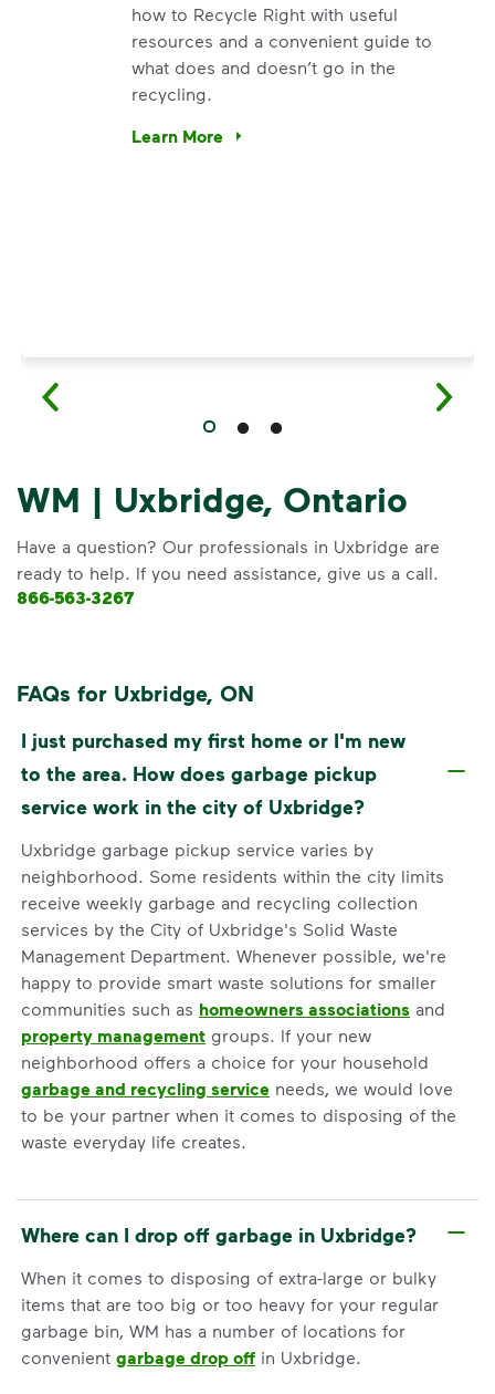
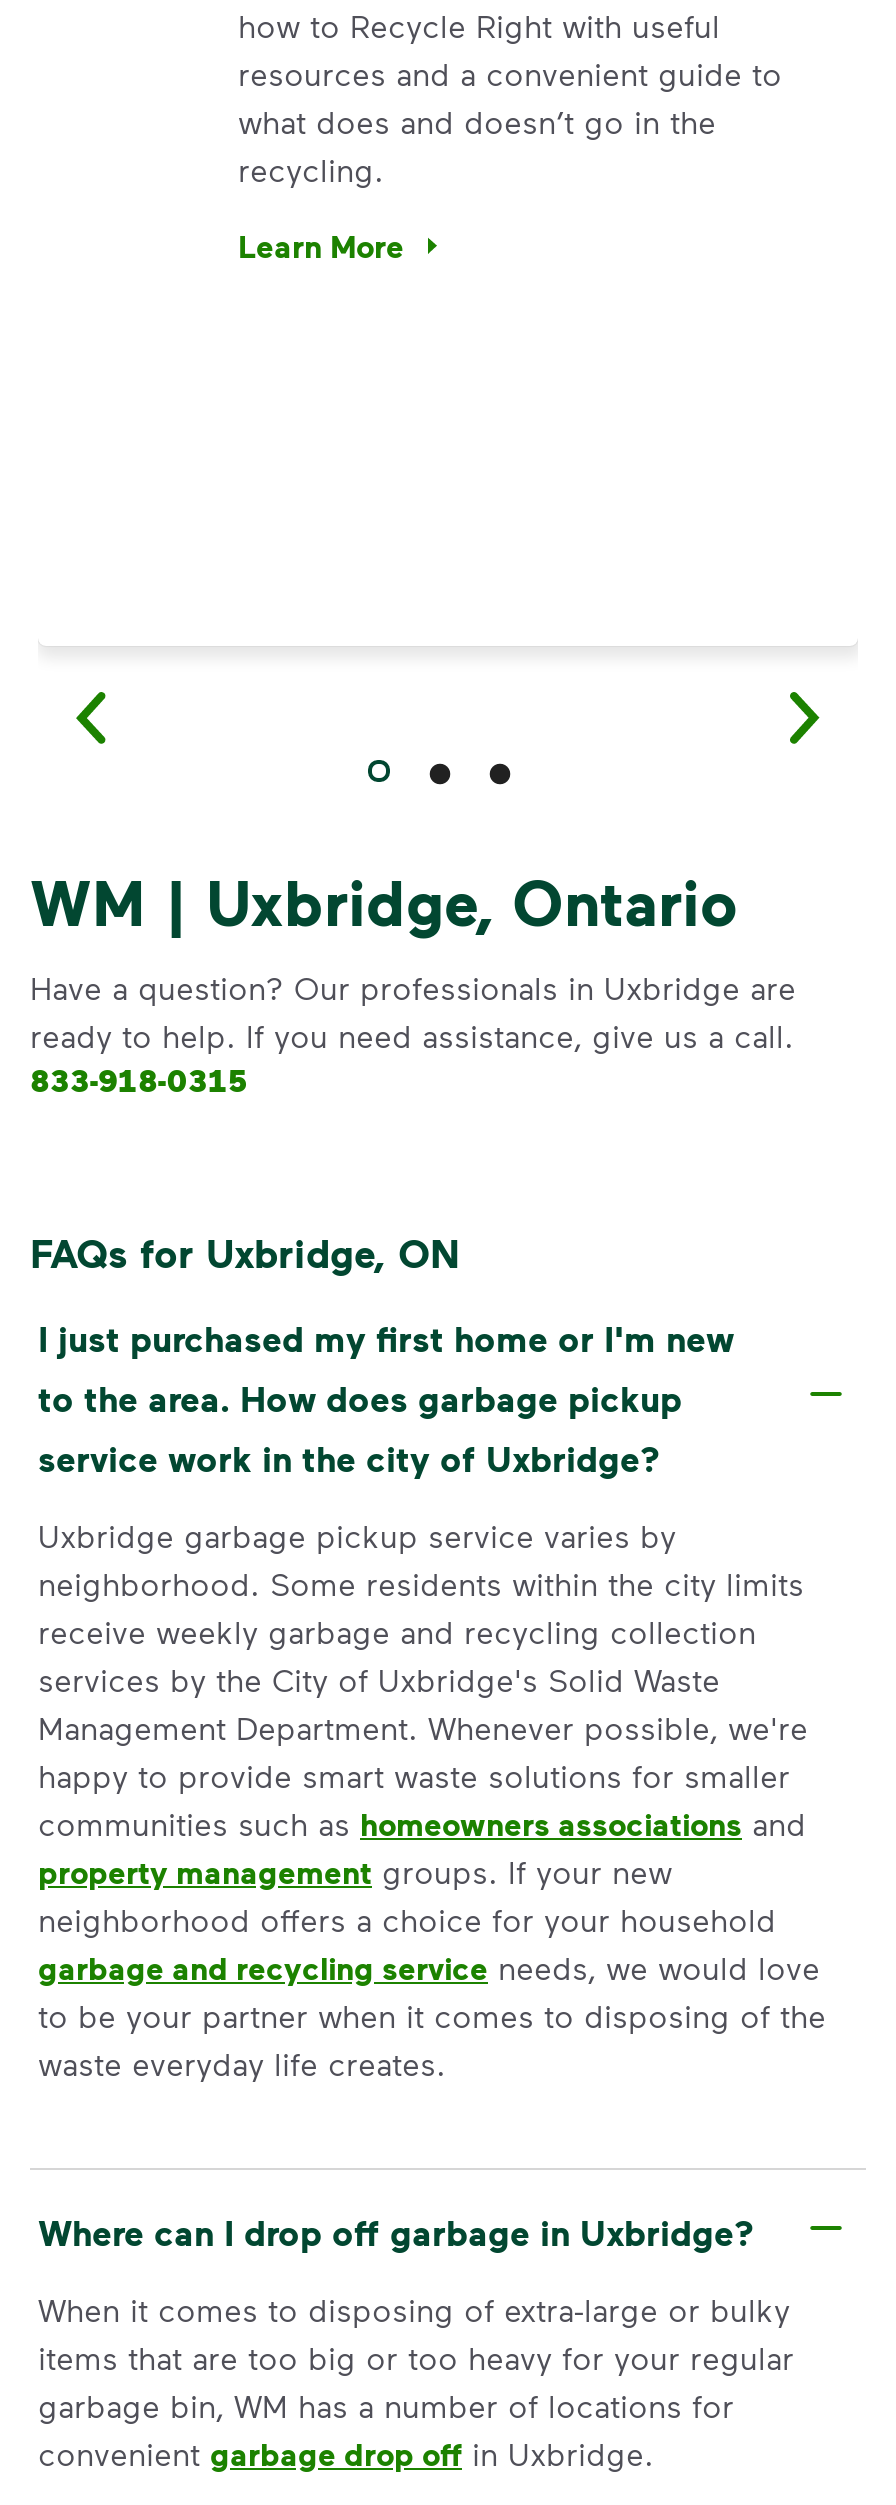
[17,586,134,608] 866-563-3267 -> [30,1060,246,1100] 833-918-0315

